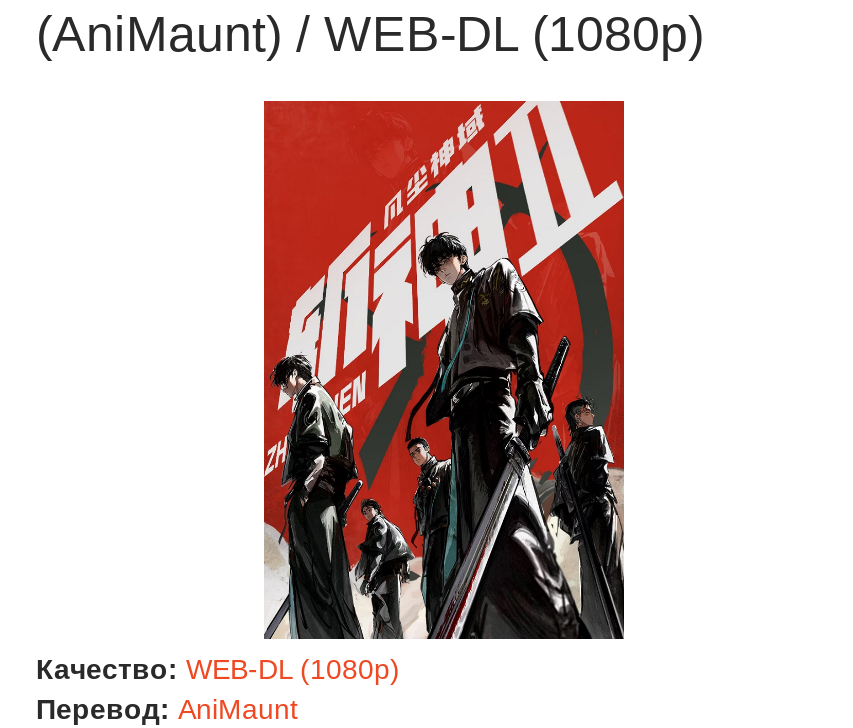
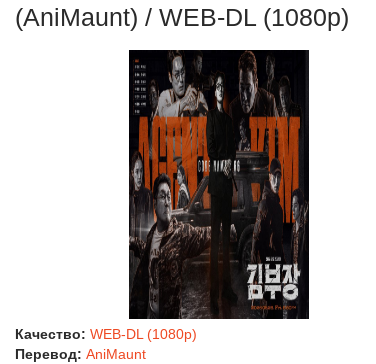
[262,100,626,640] [image] -> [128,49,310,320] [image]

